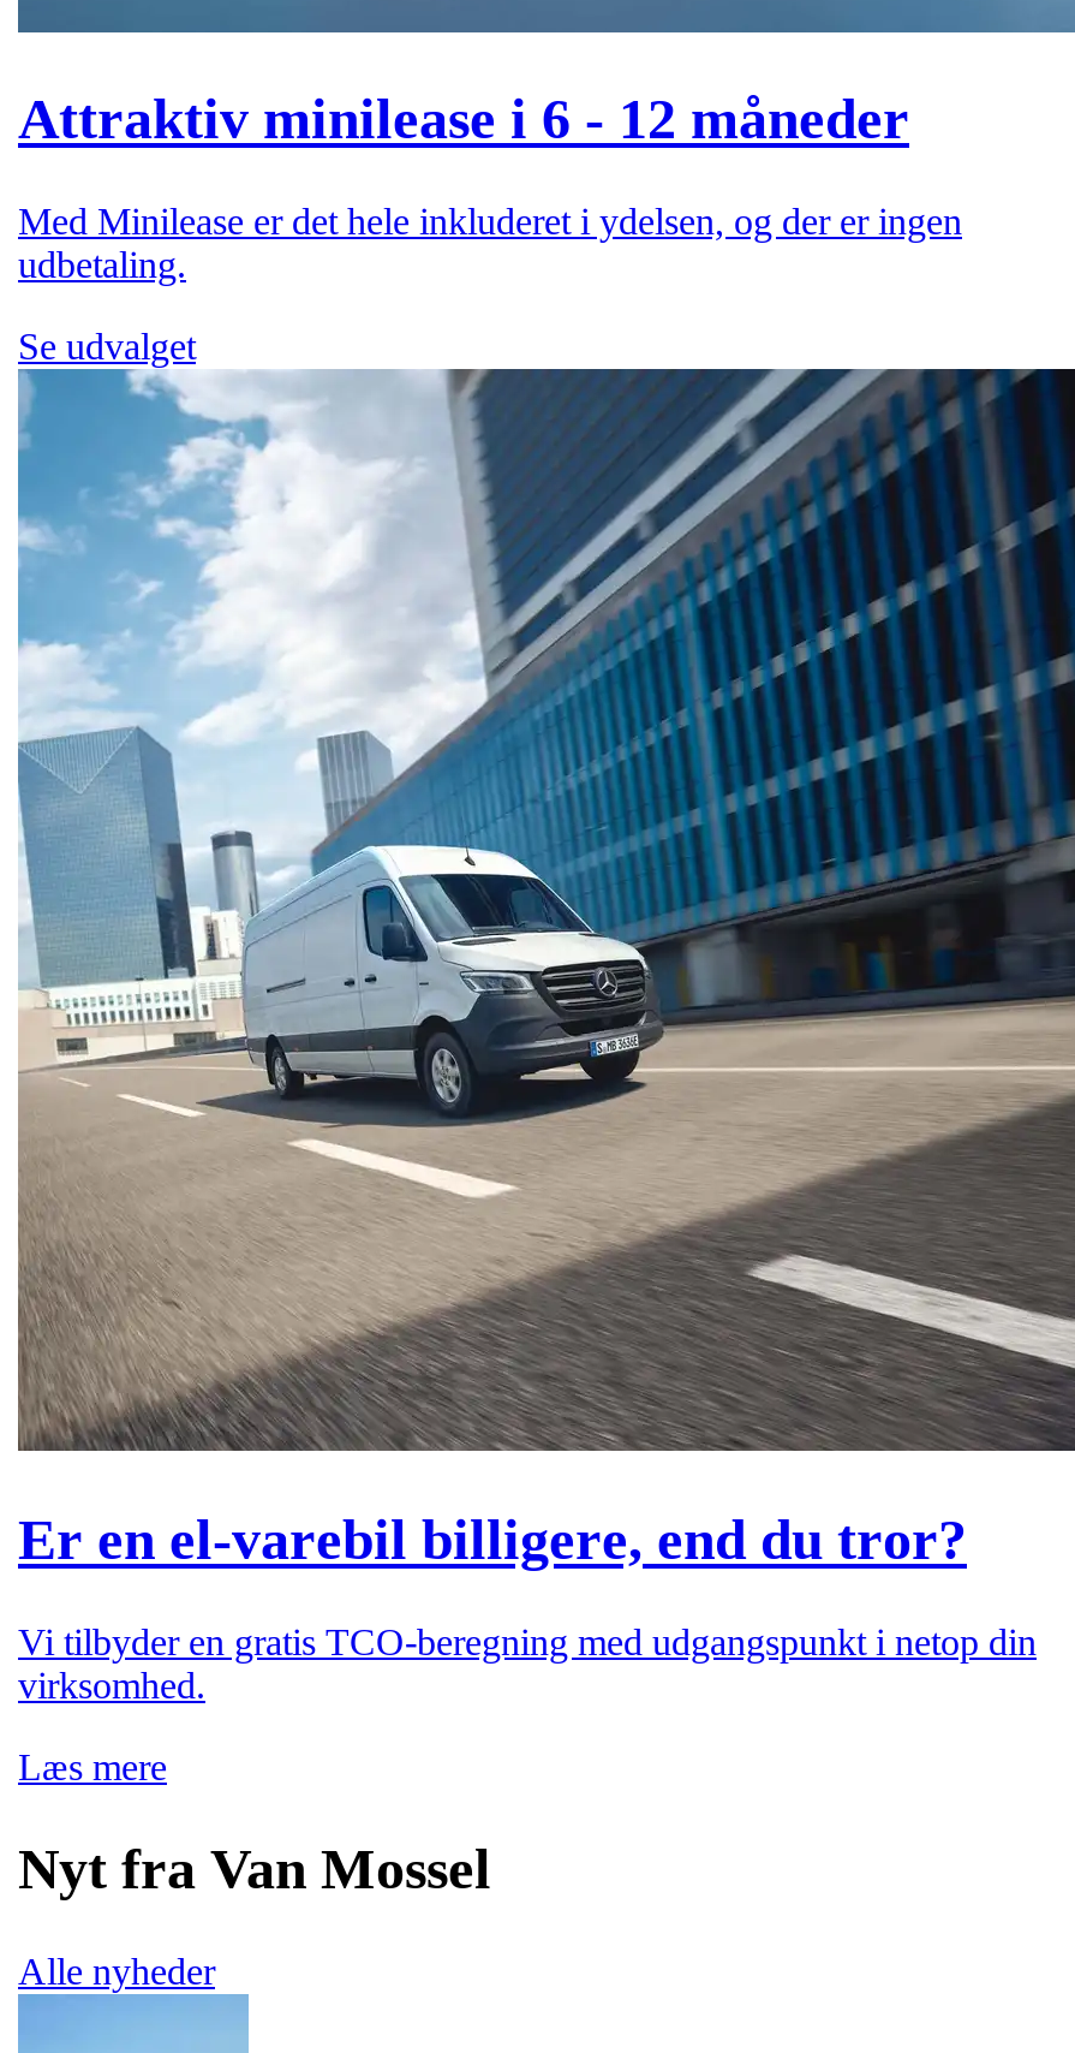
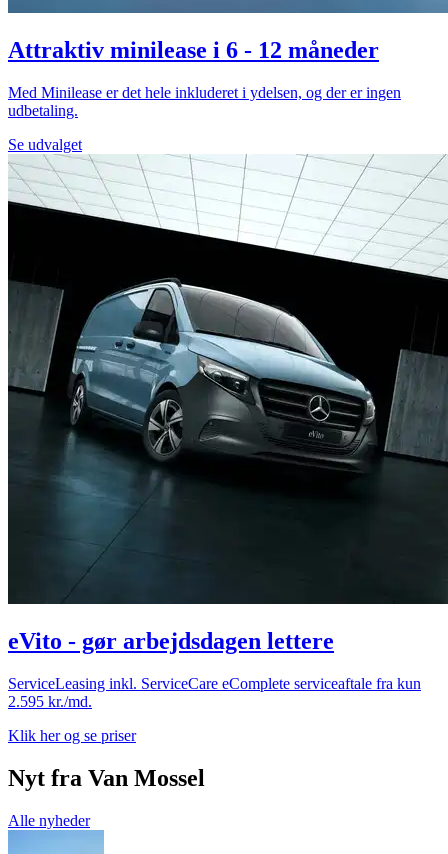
[16,365,1068,1572] [image] | Er en el-varebil billigere, end du tror? -> [7,153,445,654] [image] | eVito - gør arbejdsdagen lettere
[18,1622,1037,1706] Vi tilbyder en gratis TCO-beregning med udgangspunkt i netop din | virksomhed. -> [8,675,421,710] ServiceLeasing inkl. ServiceCare eComplete serviceaftale fra kun | 2.595 kr./md.
[18,1747,167,1788] Læs mere -> [8,727,136,744] Klik her og se priser

